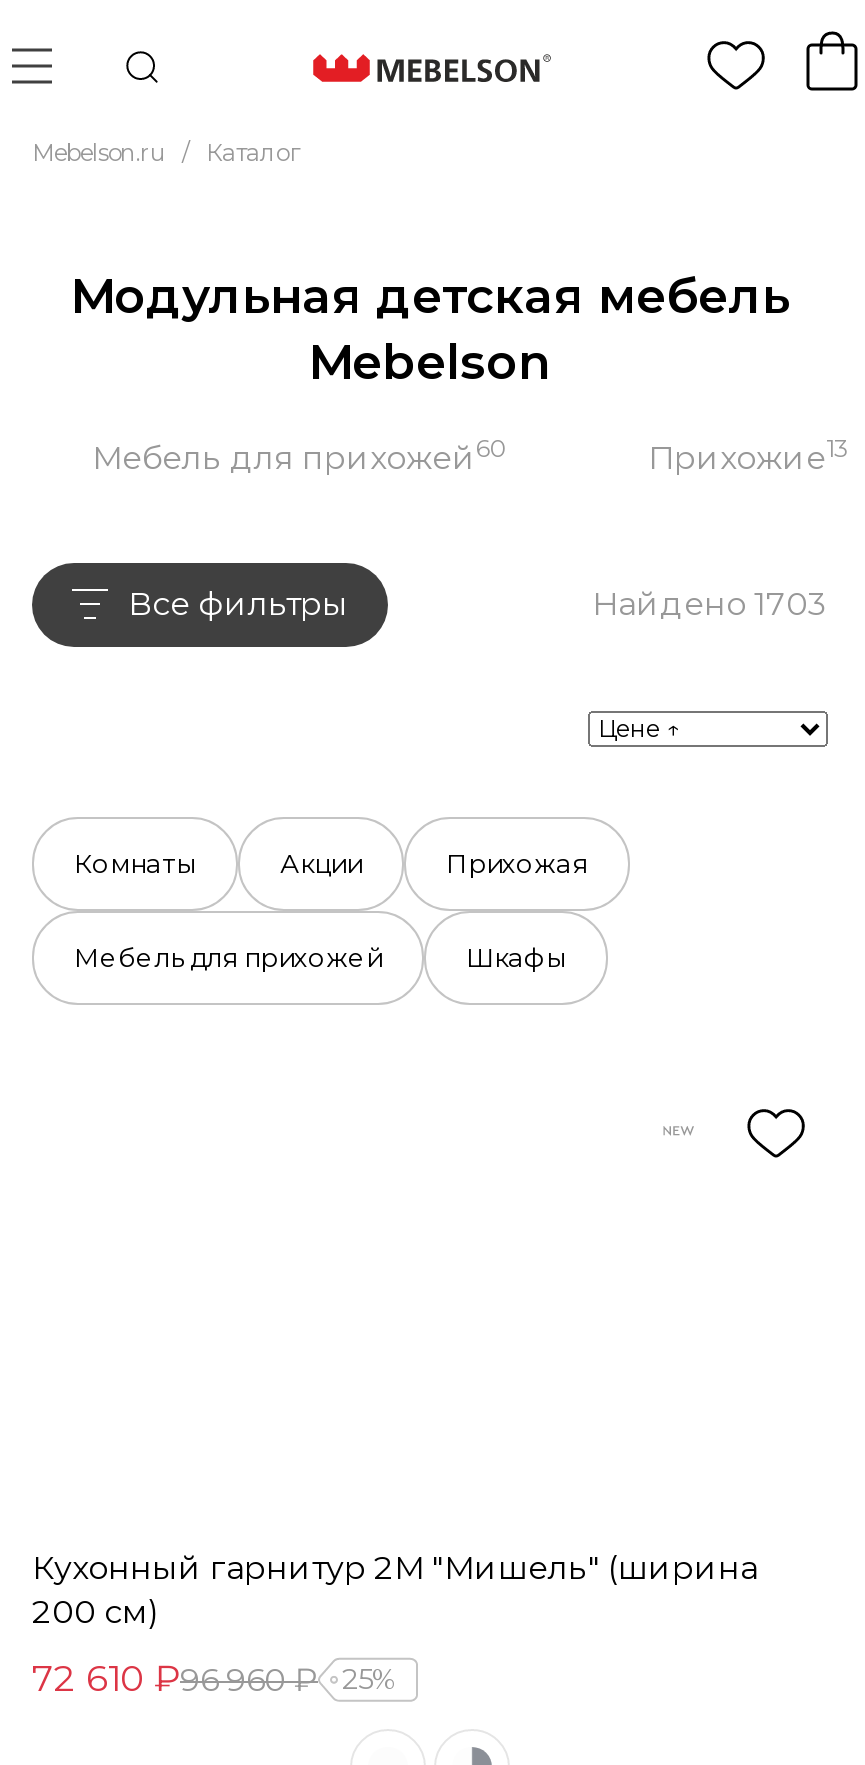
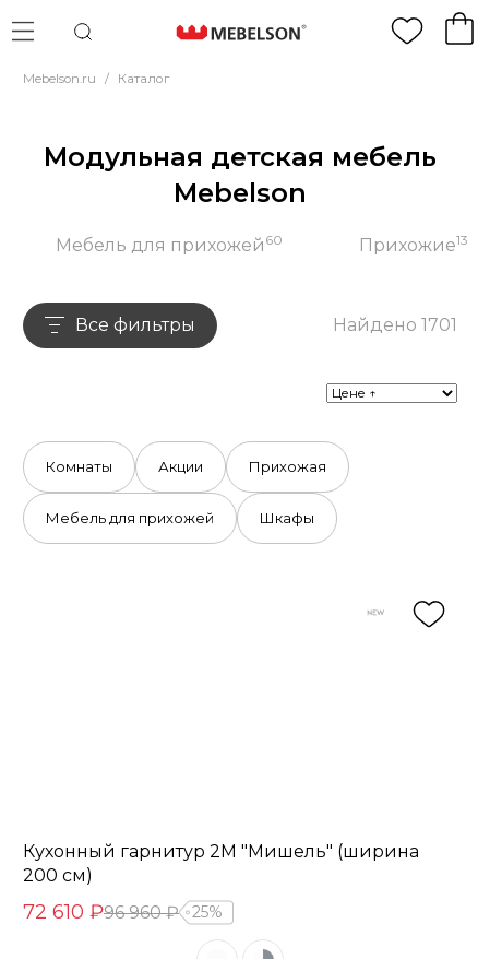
[592,584,828,622] Найдено 1703 -> [333,314,457,335] Найдено 1701

